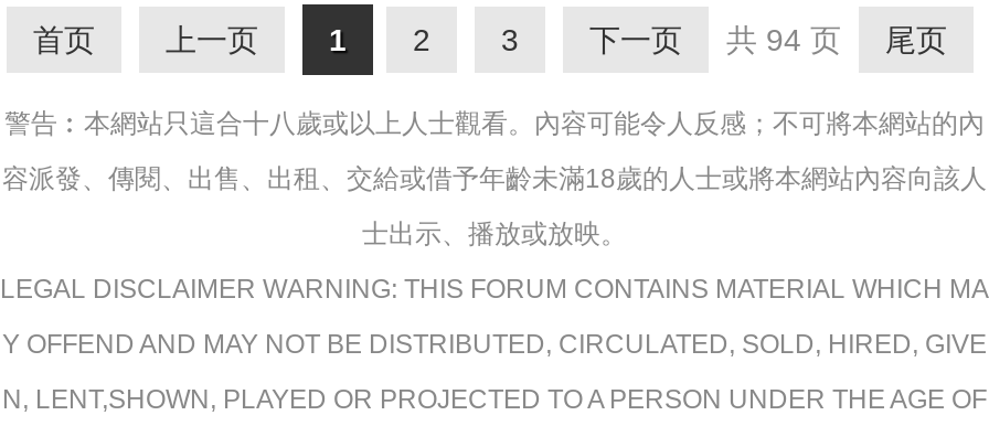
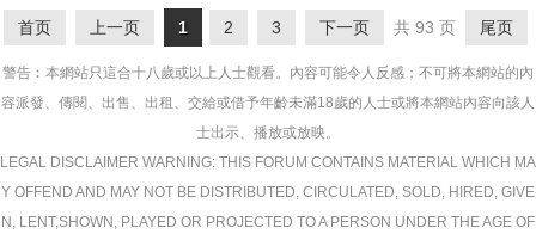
[33,22,947,57] 首页 上一页 1 2 3 下一页 共 94 页 尾页 -> [18,18,513,37] 首页 上一页 1 2 3 下一页 共 93 页 尾页

